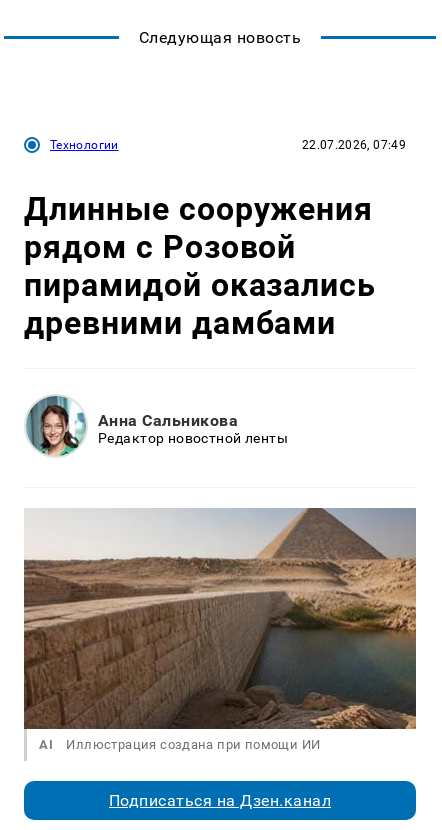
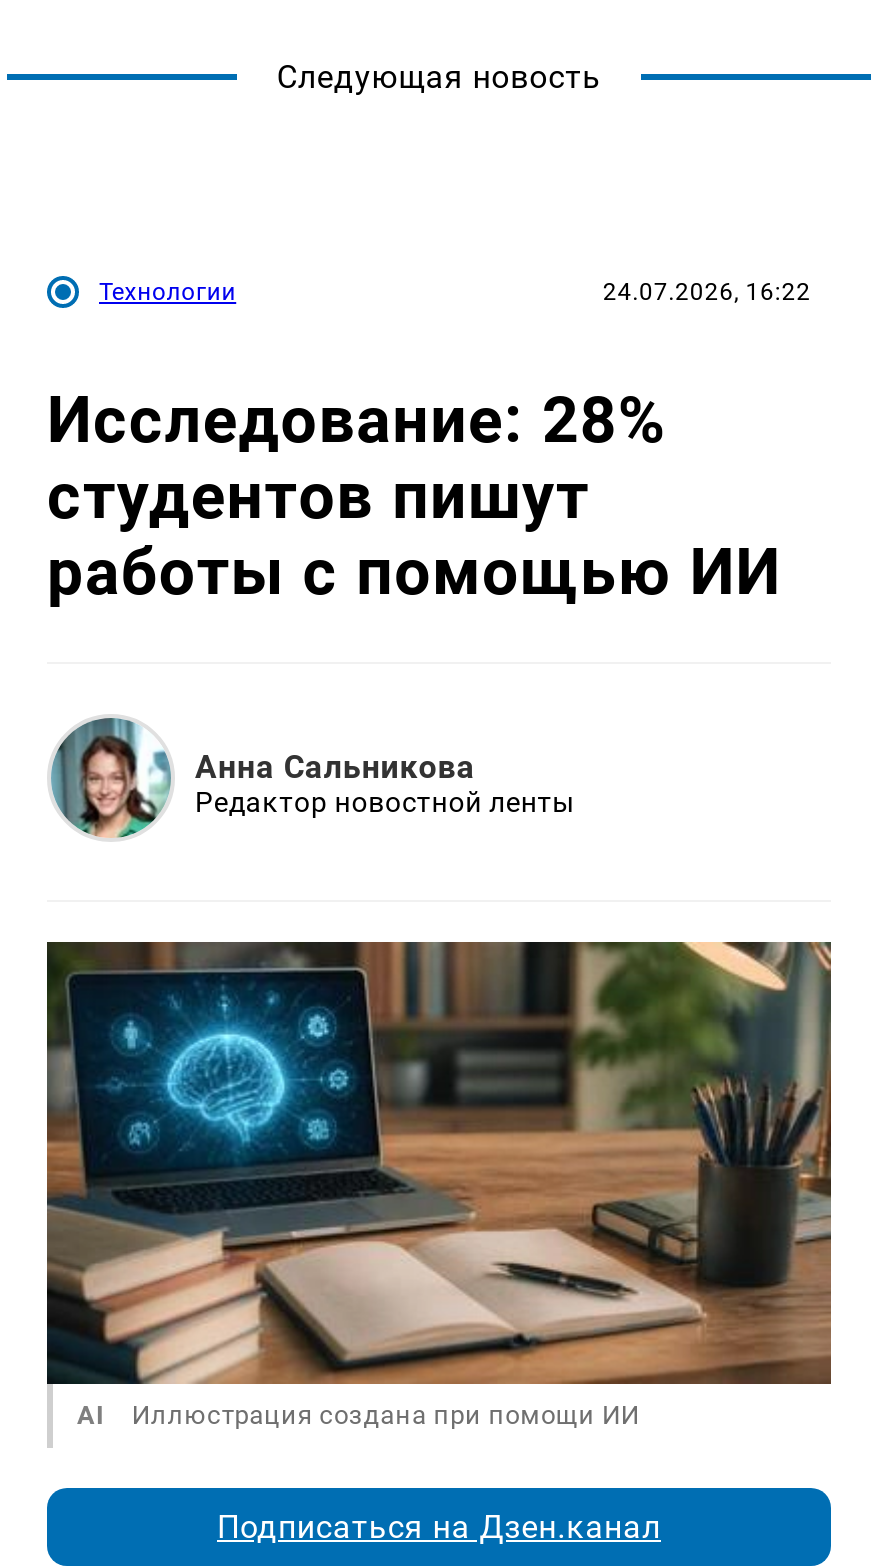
[302,138,406,152] 22.07.2026, 07:49 -> [603,278,811,306] 24.07.2026, 16:22
[24,190,376,342] Длинные сооружения | рядом с Розовой | пирамидой оказались | древними дамбами -> [47,381,781,609] Исследование: 28% | студентов пишут | работы с помощью ИИ
[24,507,417,730] [image] -> [45,940,833,1386] [image]

